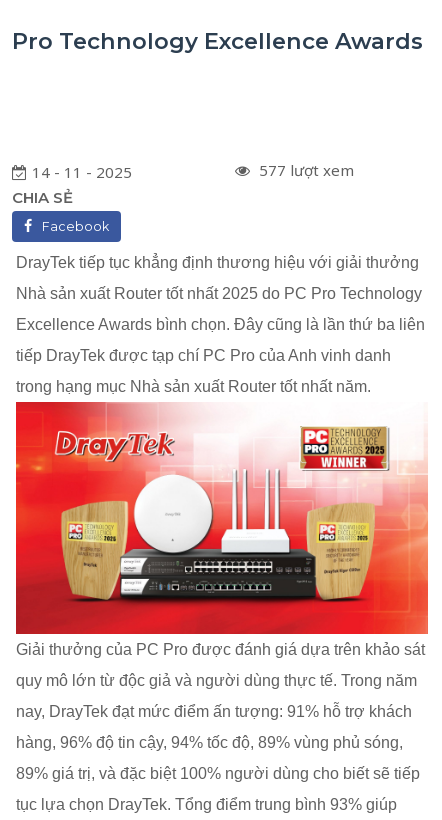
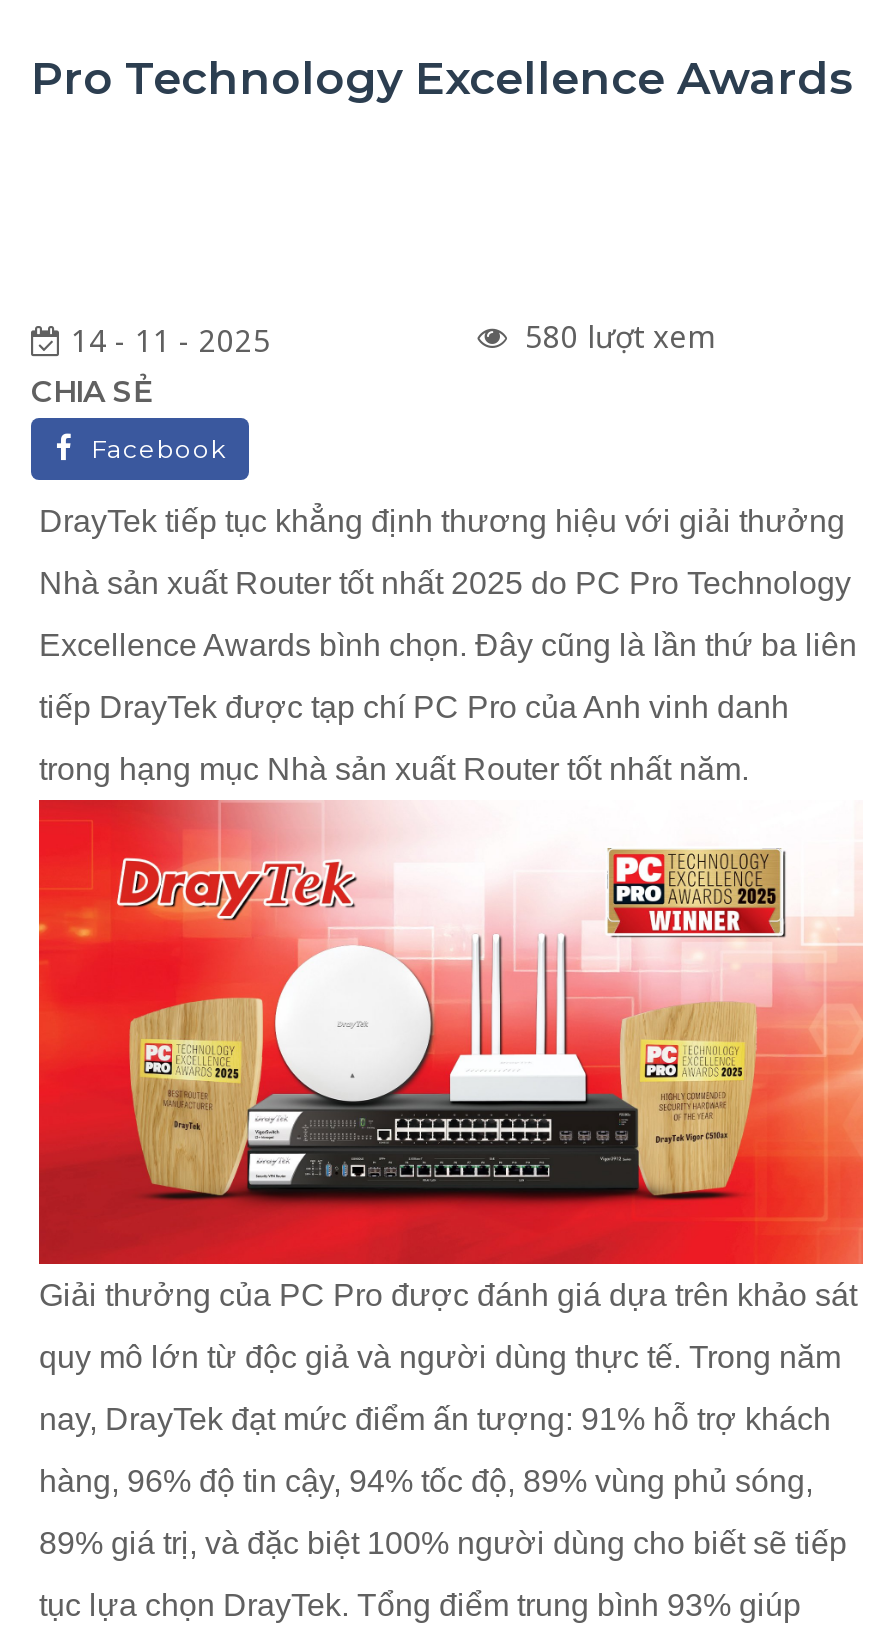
[259,160,354,180] 577 lượt xem -> [525,317,715,357] 580 lượt xem

